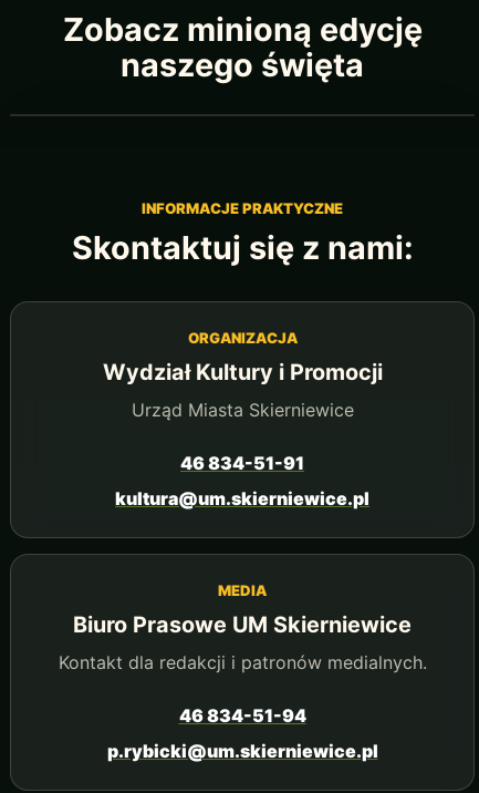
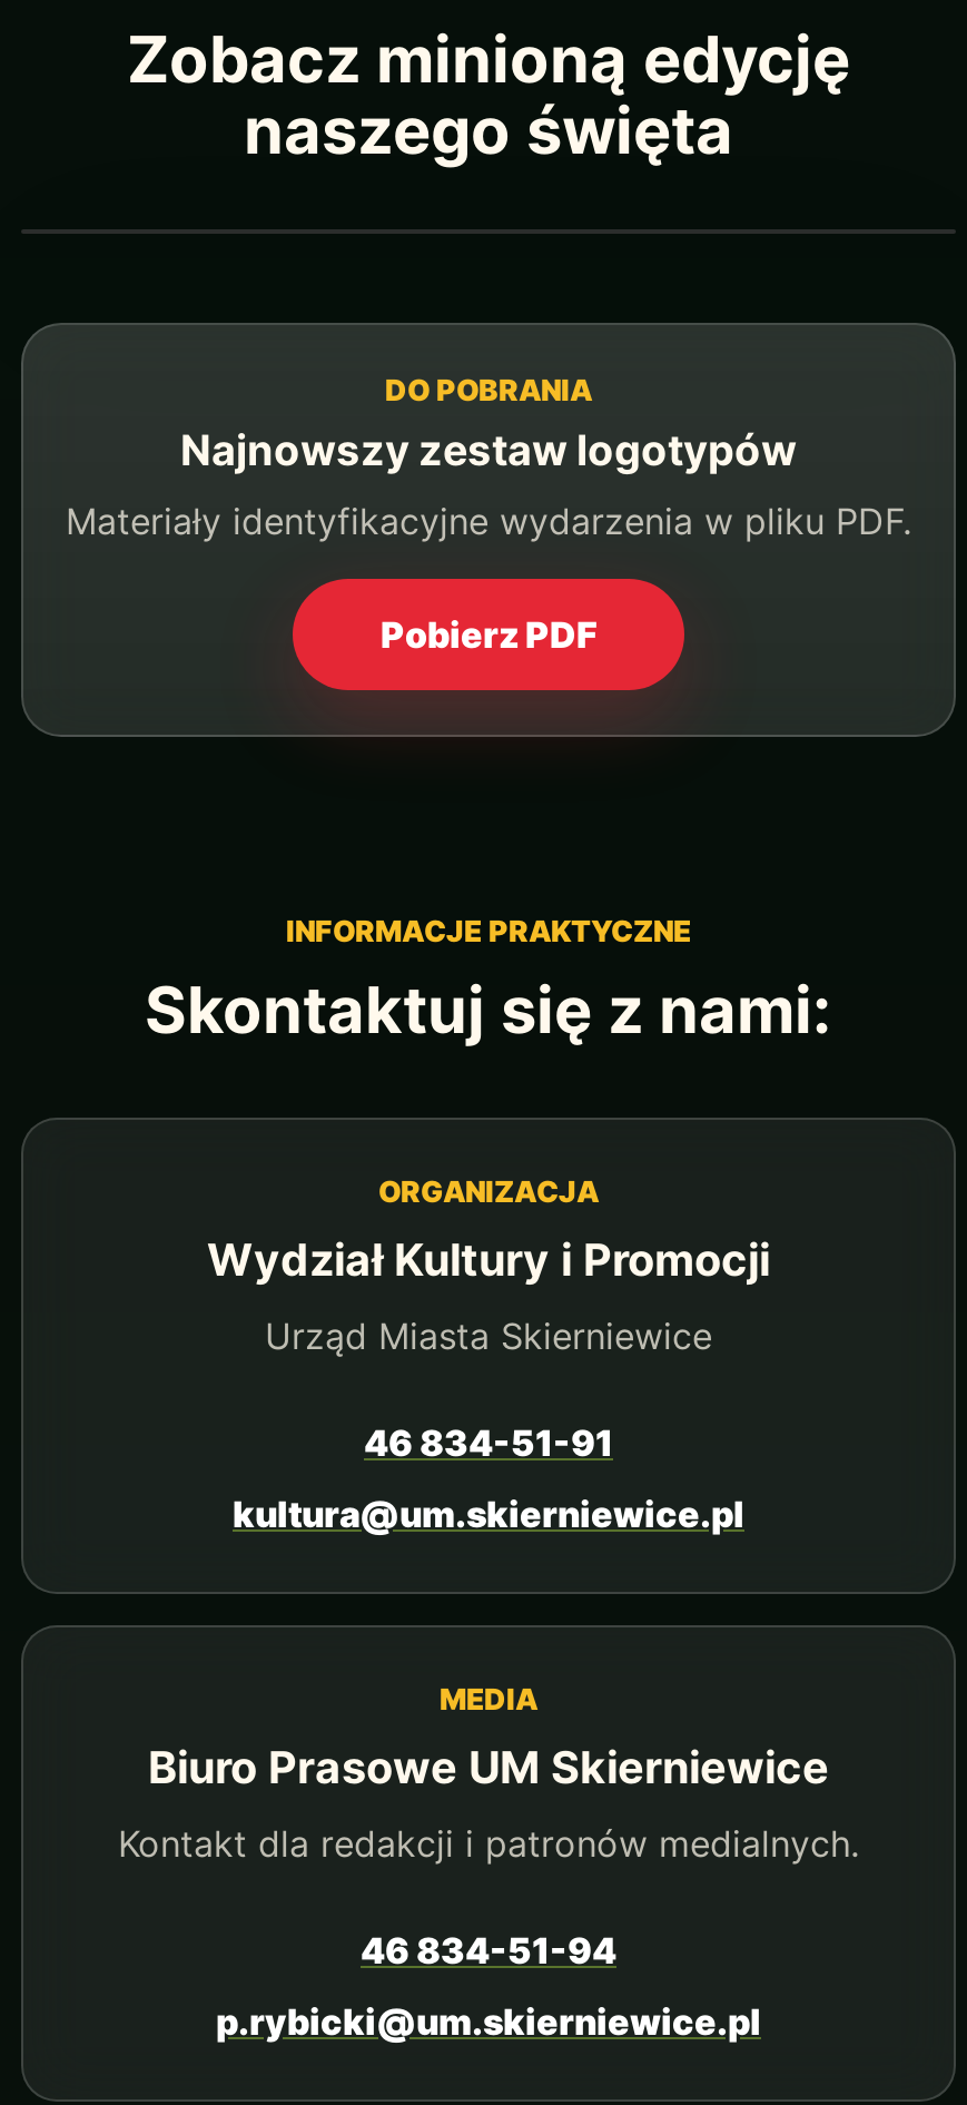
none -> [21,323,956,717] [image] | DO POBRANIA | Najnowszy zestaw logotypów | Materiały identyfikacyjne wydarzenia w pliku PDF. | Pobierz PDF

